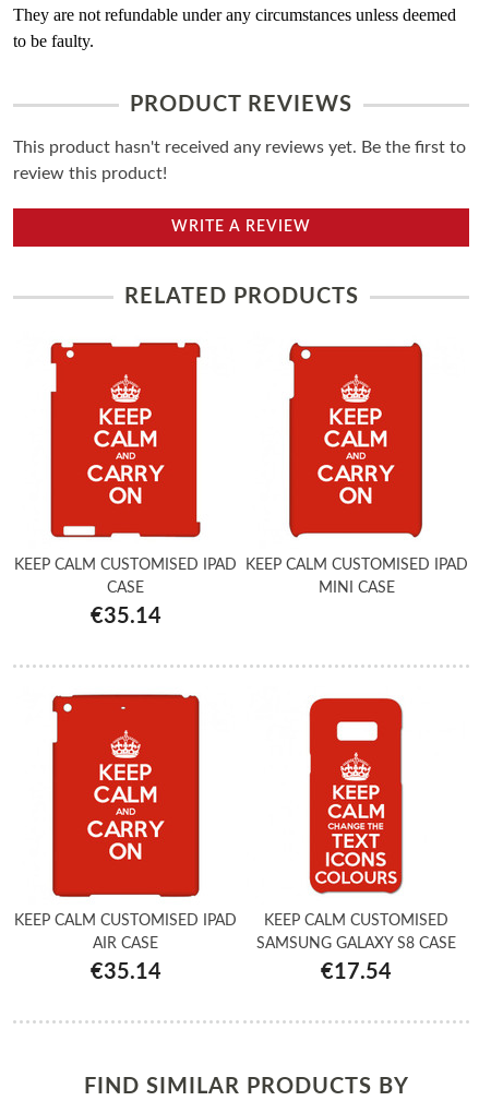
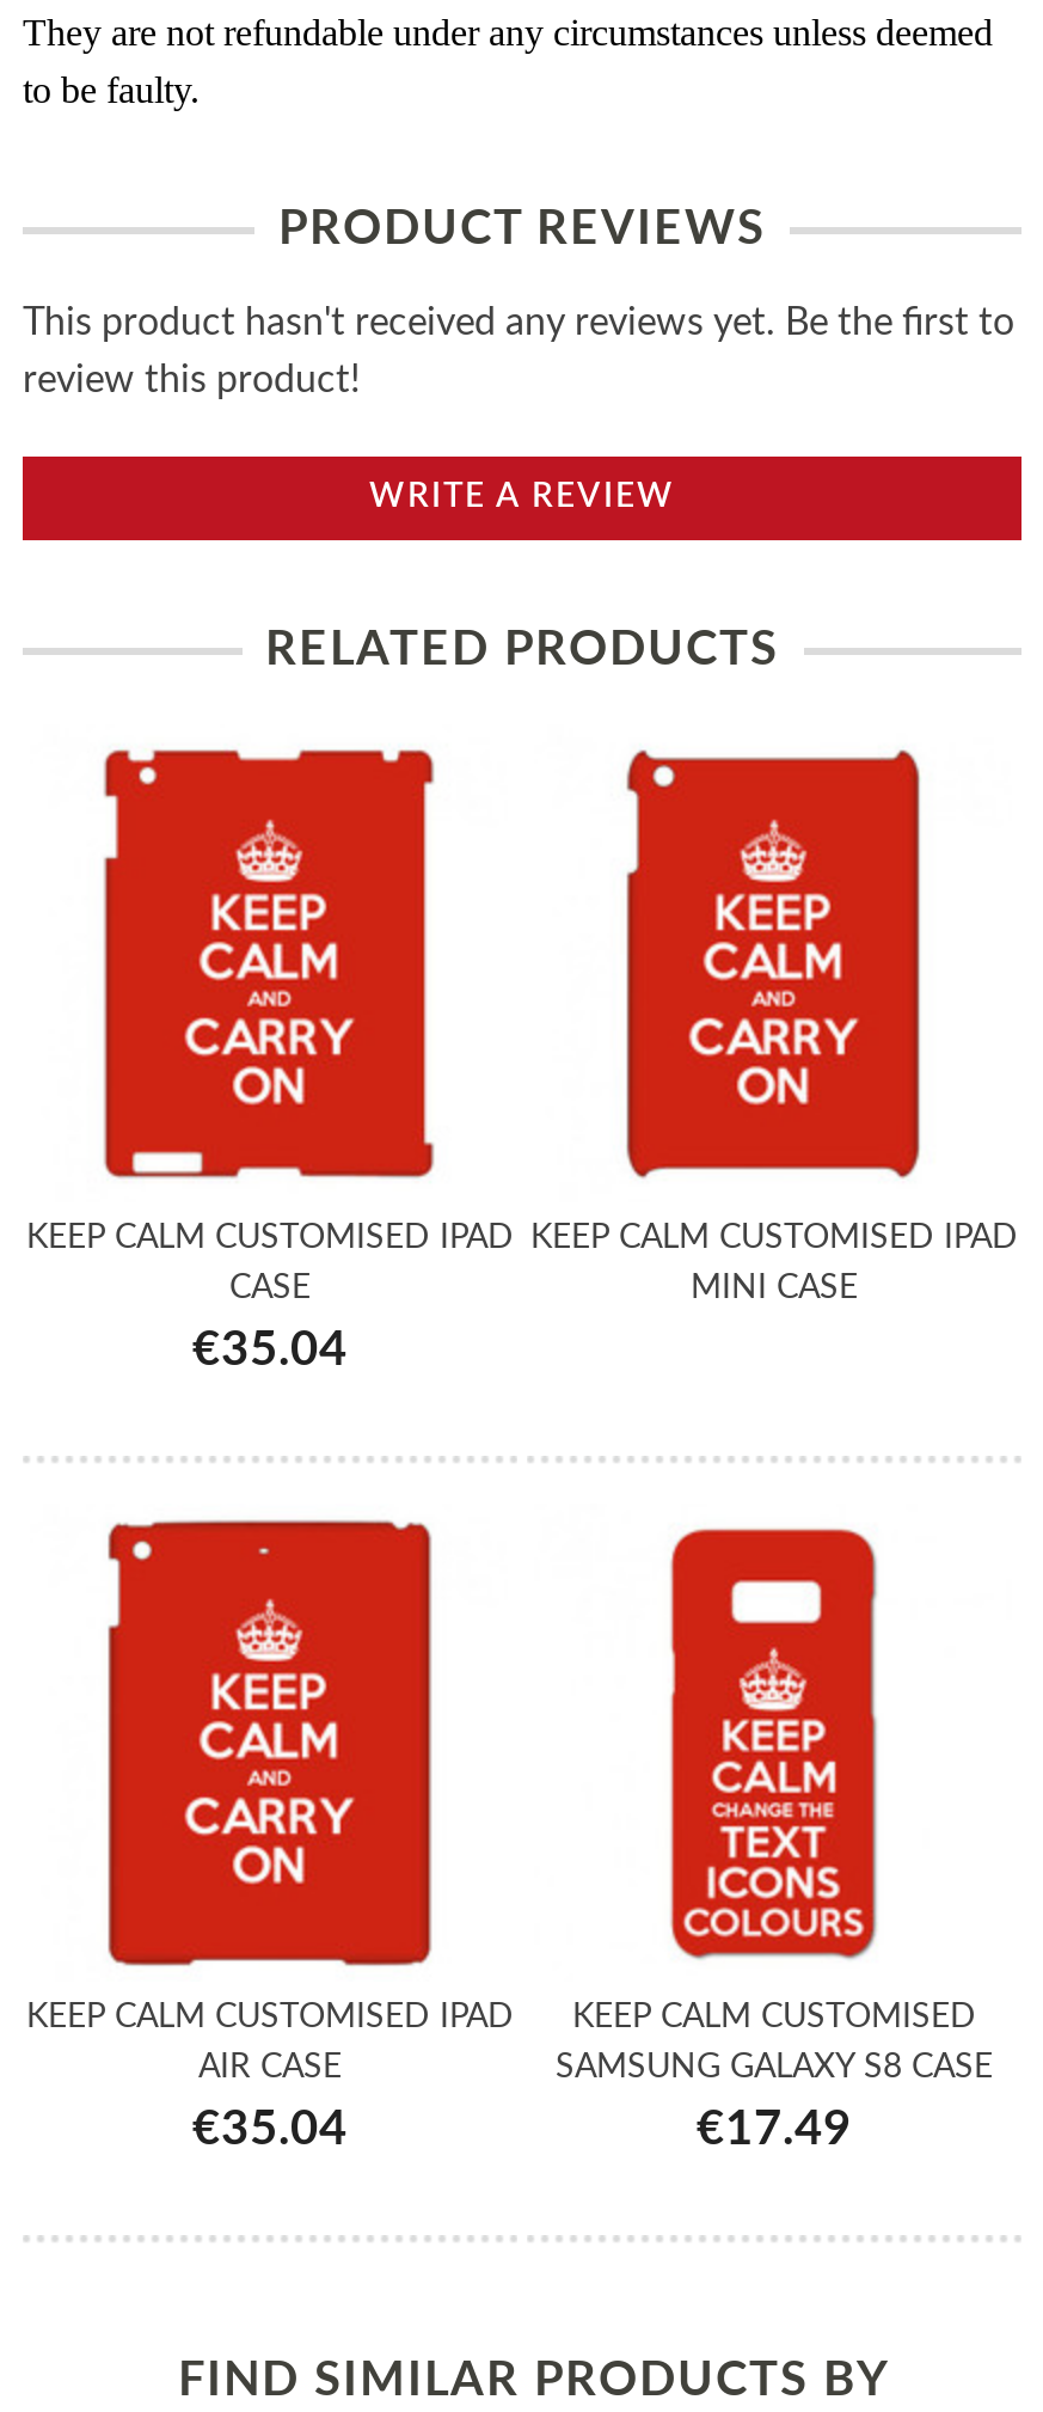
[91,606,161,627] €35.14 -> [192,1327,348,1375] €35.04
[91,961,161,983] €35.14 -> [192,2105,348,2153] €35.04
[321,961,392,983] €17.54 -> [697,2105,852,2153] €17.49

